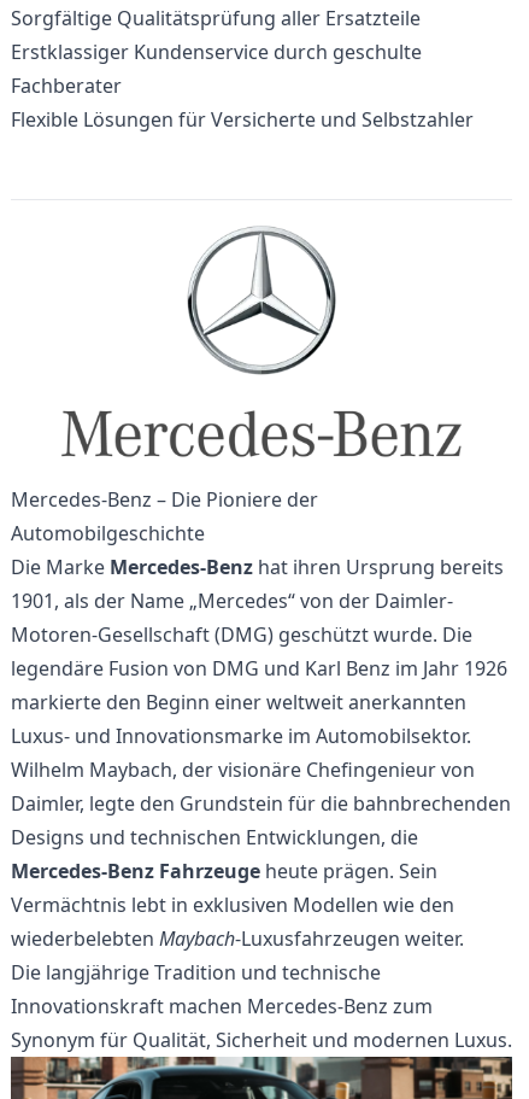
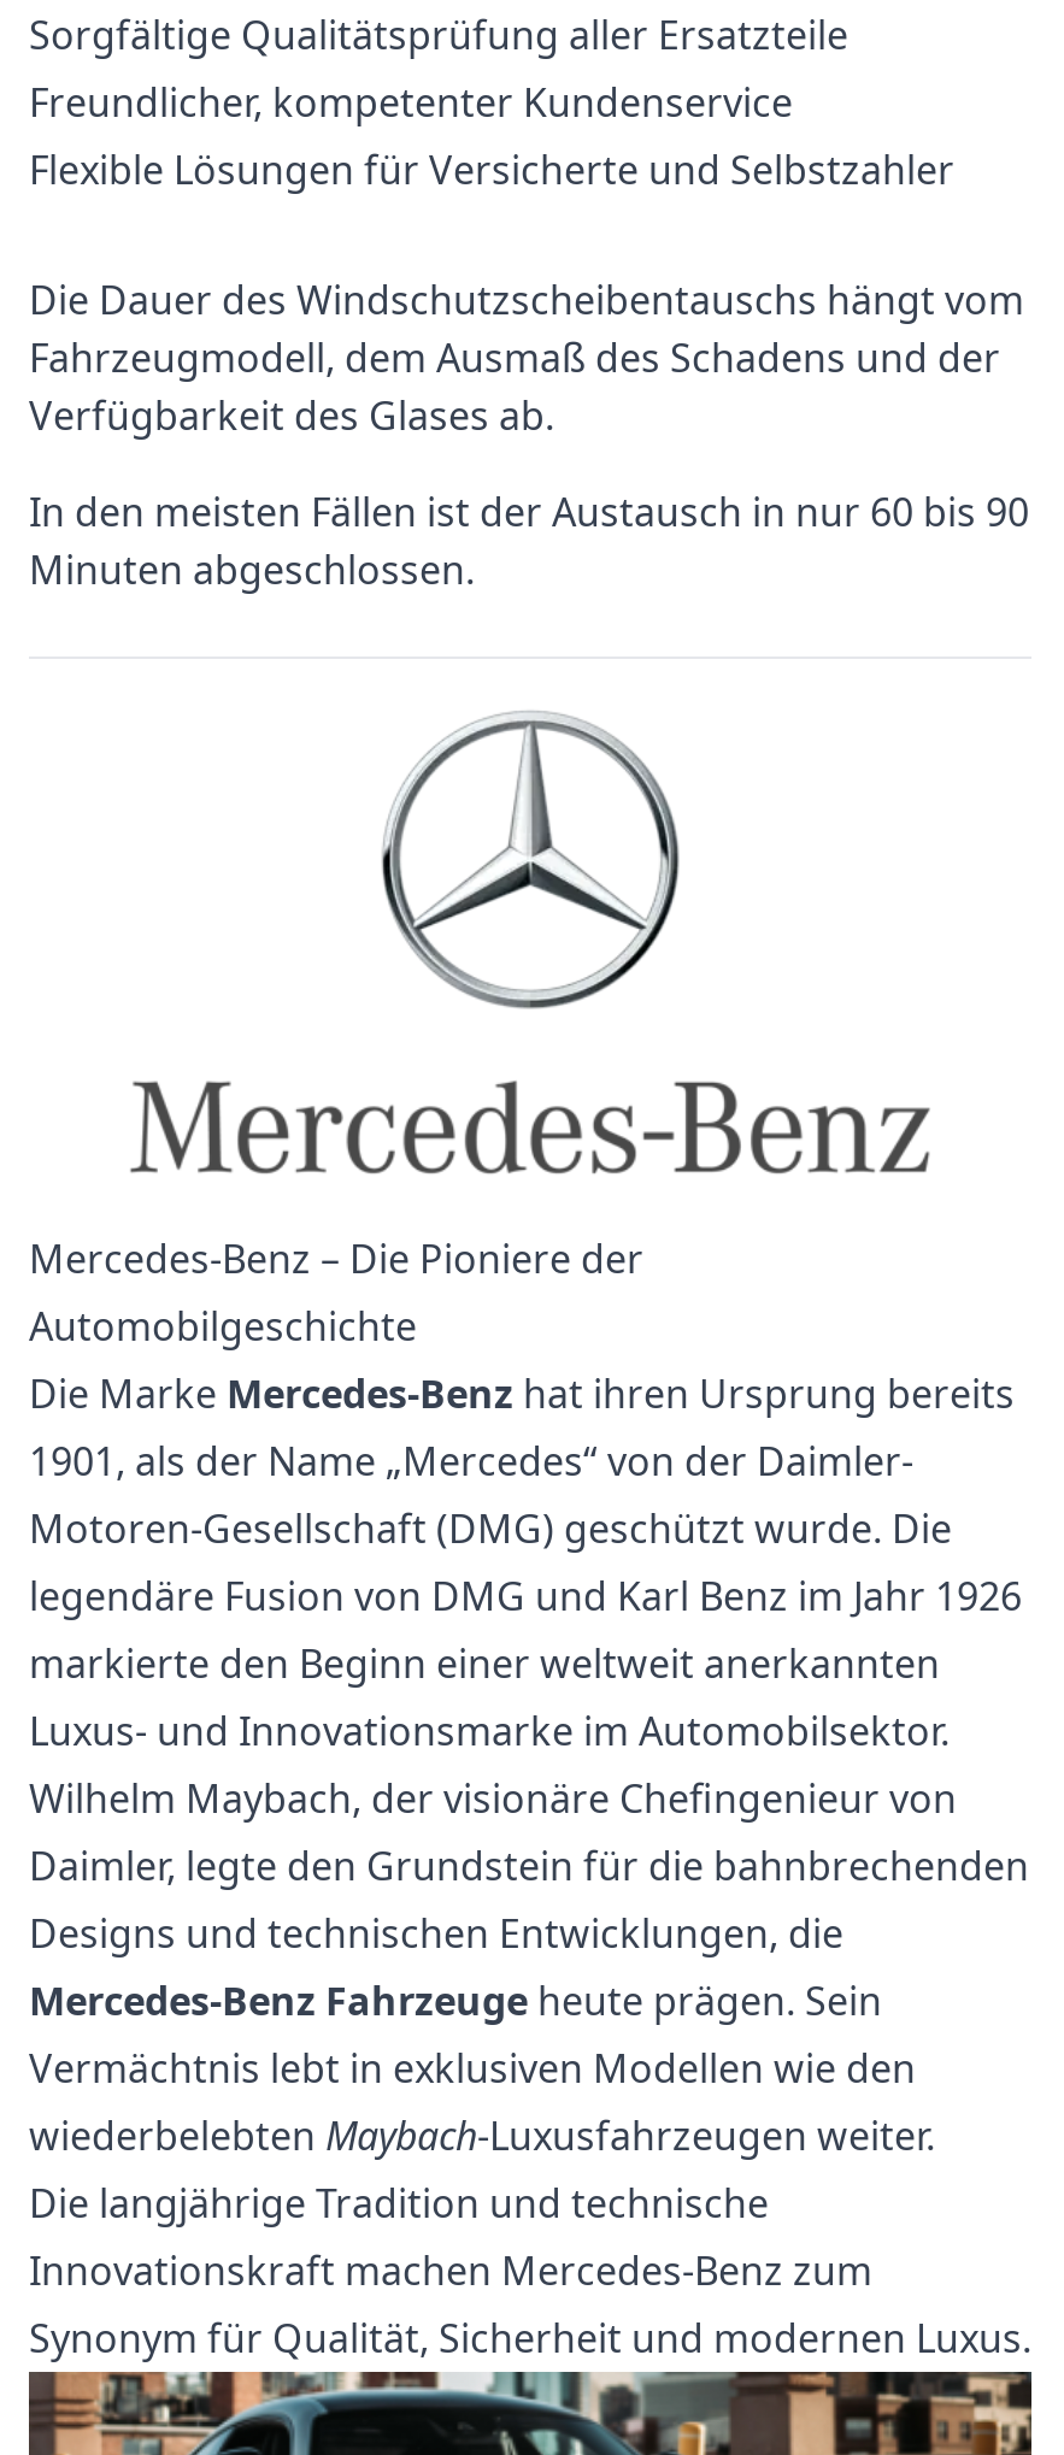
[11,38,422,98] Erstklassiger Kundenservice durch geschulte | Fachberater -> [29,76,793,129] Freundlicher, kompetenter Kundenservice
moved [11,106,474,132] -> [29,144,954,197]: Flexible Lösungen für Versicherte und Selbstzahler
none -> [29,274,1029,597] Die Dauer des Windschutzscheibentauschs hängt vom | Fahrzeugmodell, dem Ausmaß des Schadens und der | Verfügbarkeit des Glases ab. | In den meisten Fällen ist der Austausch in nur 60 bis 90 | Minuten abgeschlossen.

